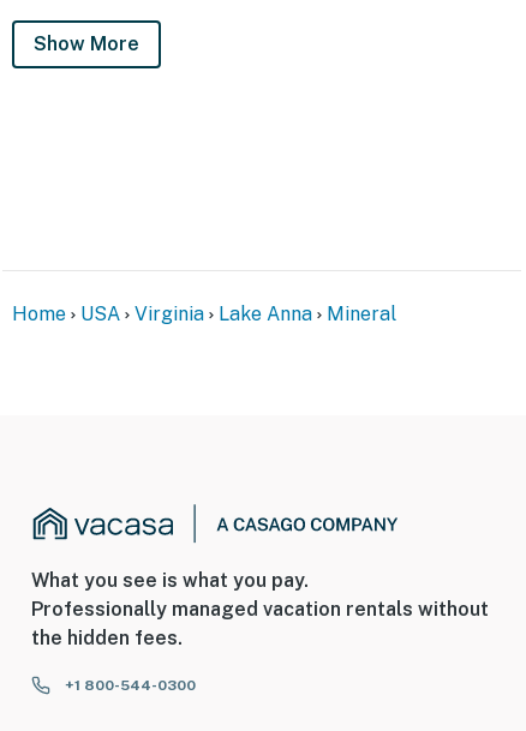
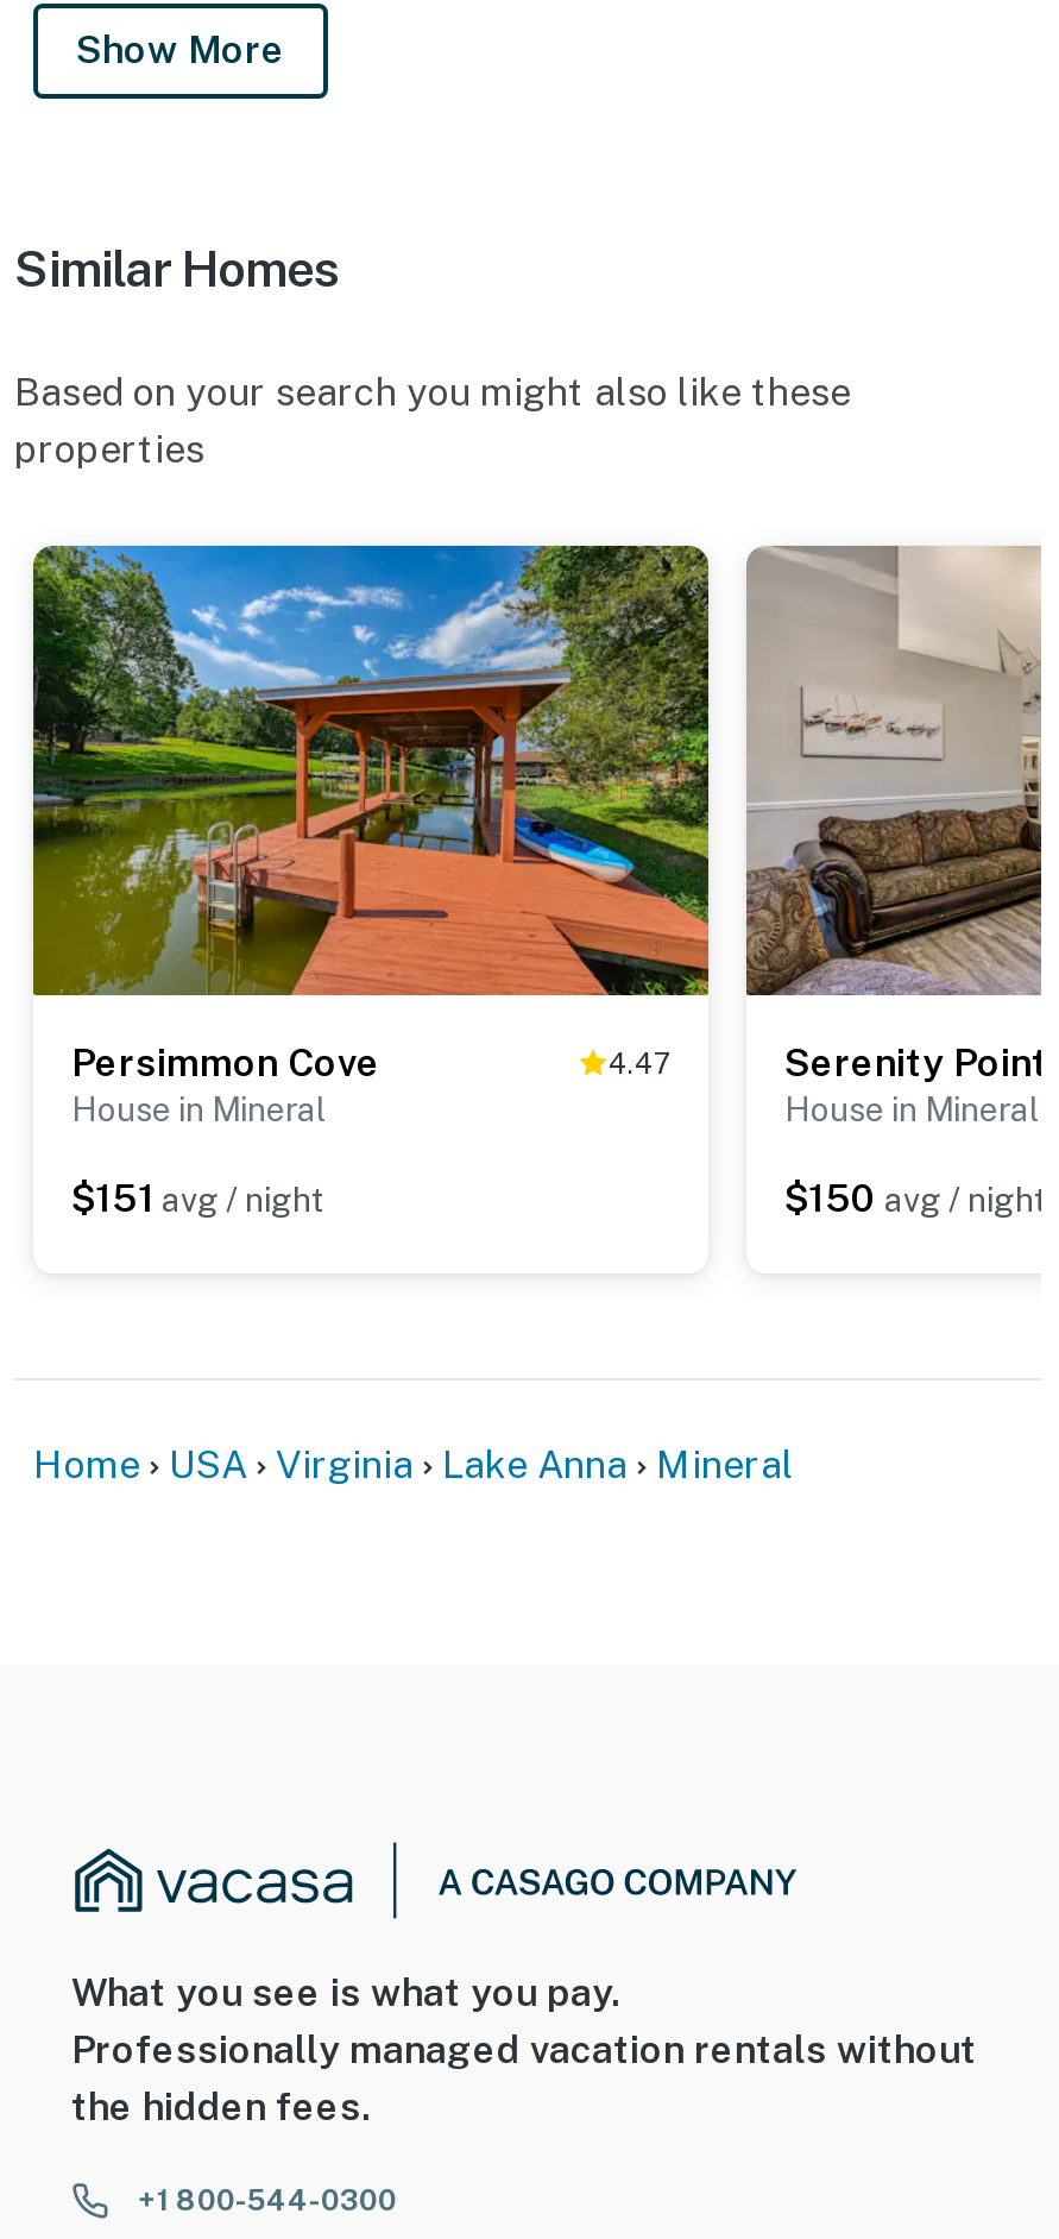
none -> [14,238,851,471] Similar Homes | Based on your search you might also like these | properties
none -> [31,543,711,1220] [image] | Persimmon Cove | 4.47 | House in Mineral | $151 avg / night
none -> [744,543,1048,1220] [image] | Serenity Point | House in Mineral | $150 avg / night

